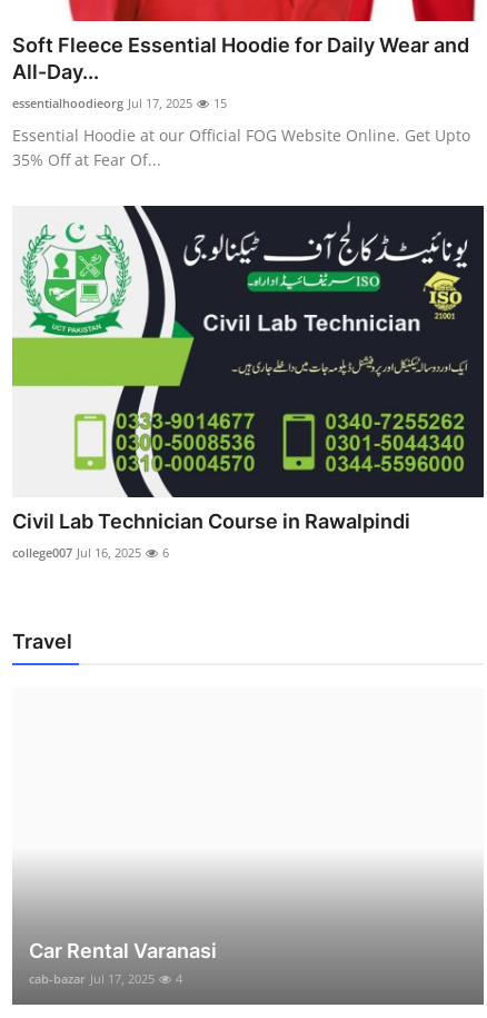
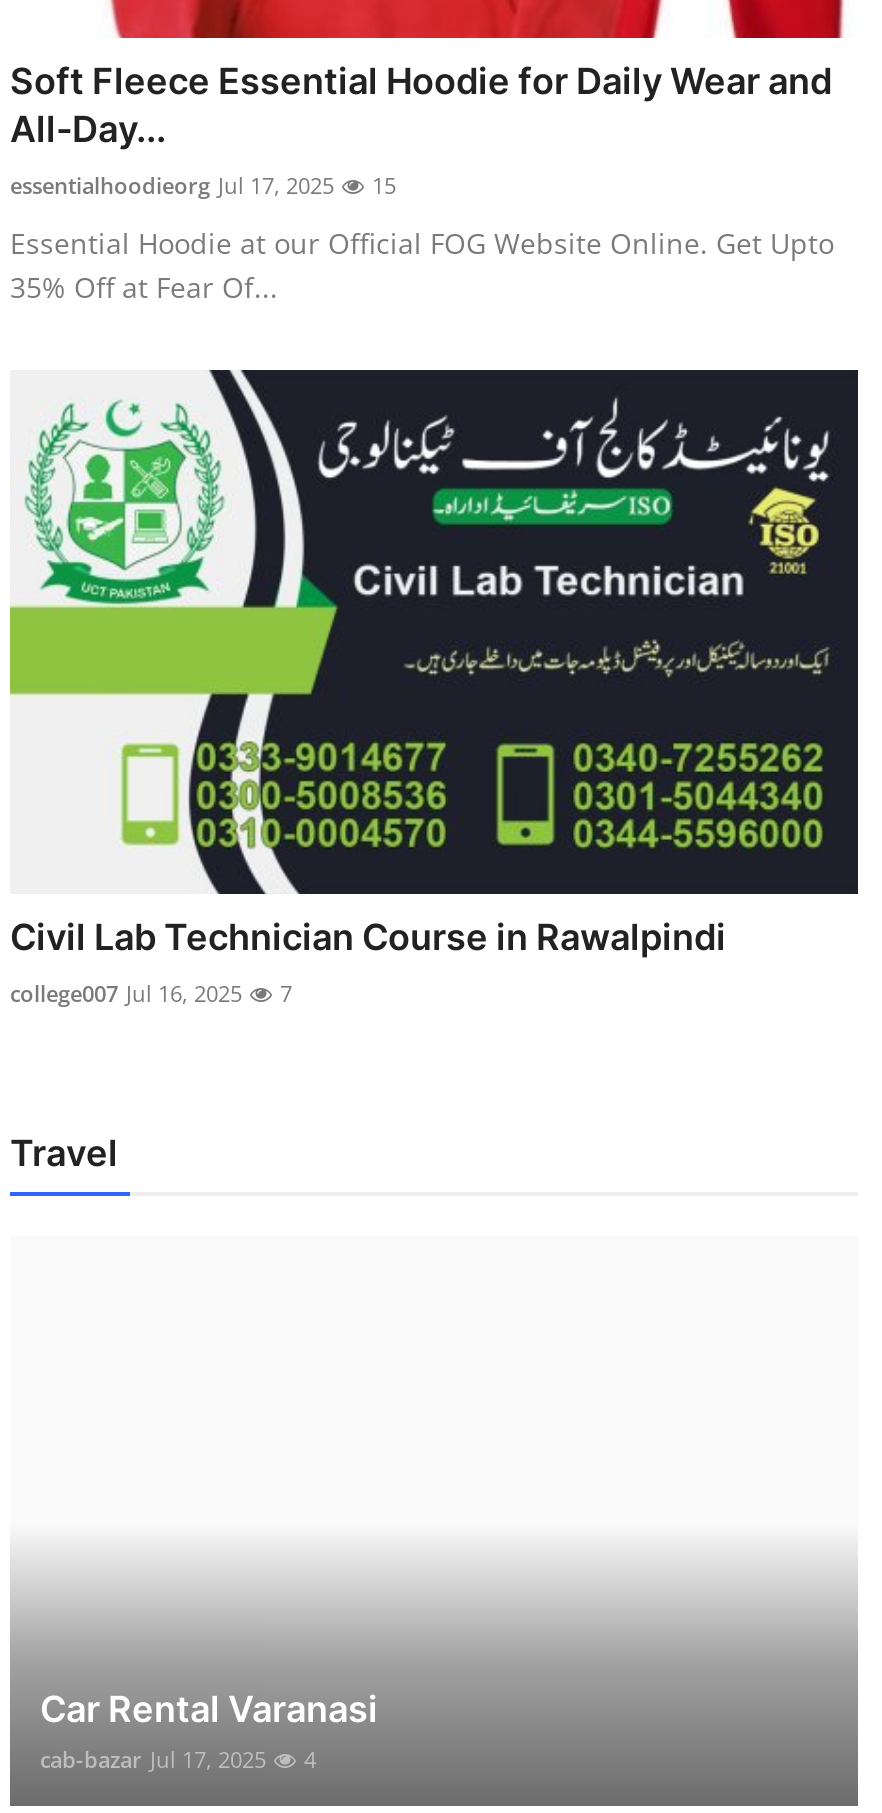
[12,544,169,561] college007 Jul 16, 2025 6 -> [10,979,292,1009] college007 Jul 16, 2025 7

